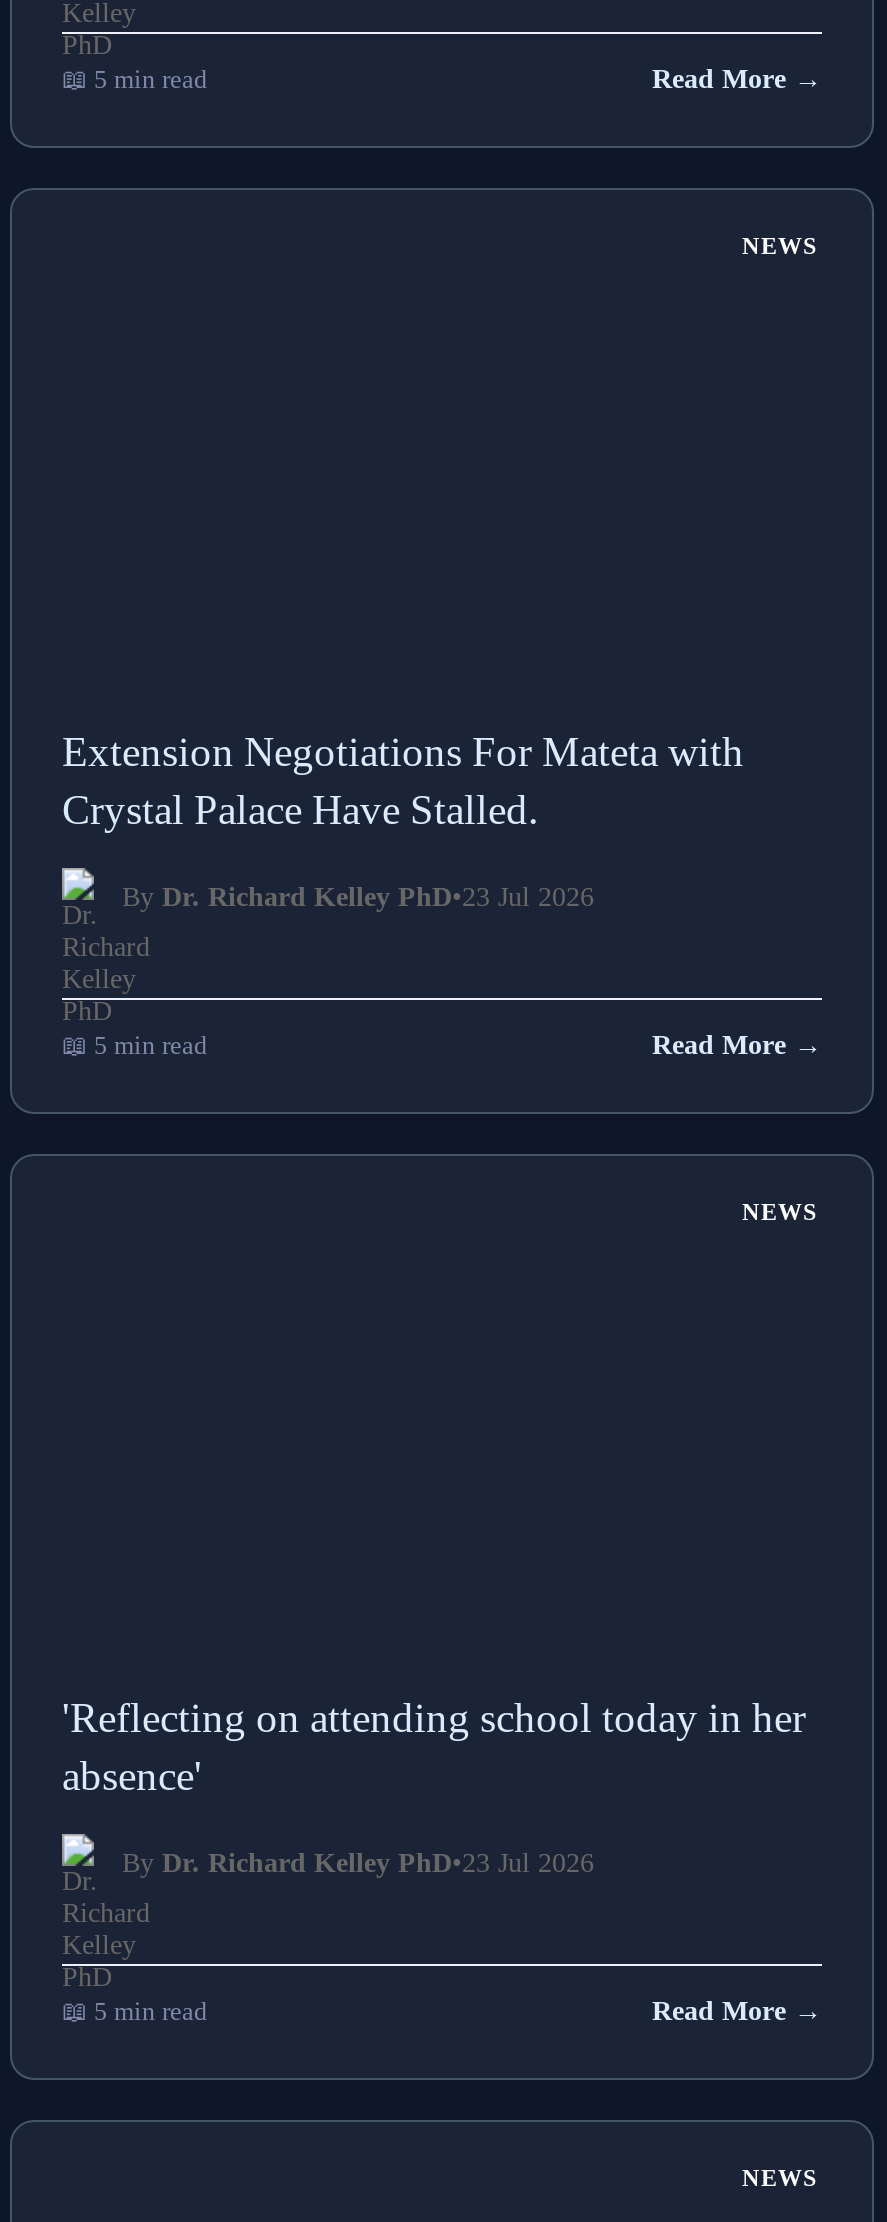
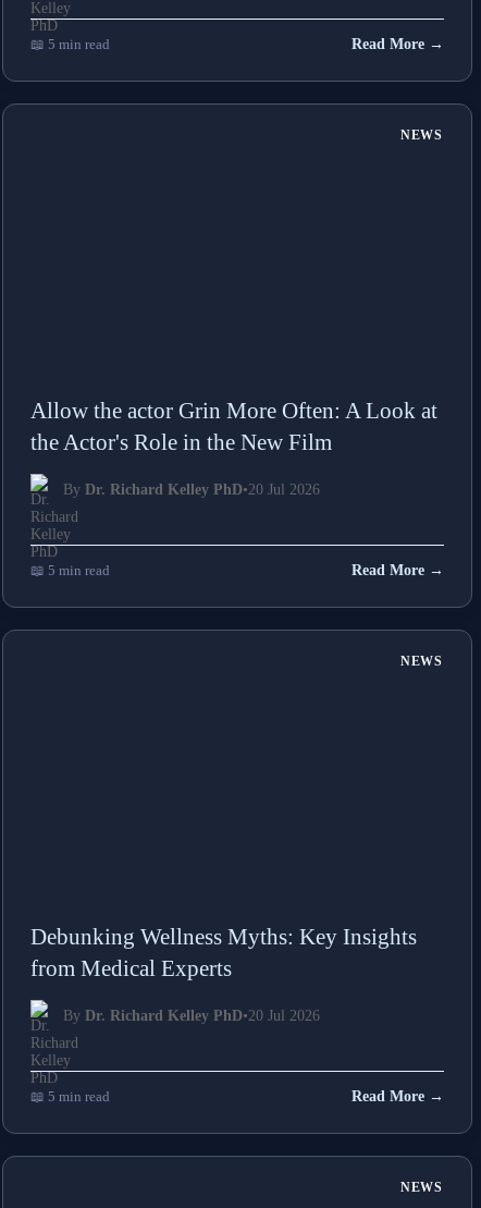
[62,728,744,832] Extension Negotiations For Mateta with | Crystal Palace Have Stalled. -> [30,398,437,454] Allow the actor Grin More Often: A Look at | the Actor's Role in the New Film
[122,882,594,912] By Dr. Richard Kelley PhD•23 Jul 2026 -> [63,481,320,498] By Dr. Richard Kelley PhD•20 Jul 2026
[62,1694,806,1798] 'Reflecting on attending school today in her | absence' -> [30,923,417,980] Debunking Wellness Myths: Key Insights | from Medical Experts
[122,1848,594,1878] By Dr. Richard Kelley PhD•23 Jul 2026 -> [63,1007,320,1024] By Dr. Richard Kelley PhD•20 Jul 2026

